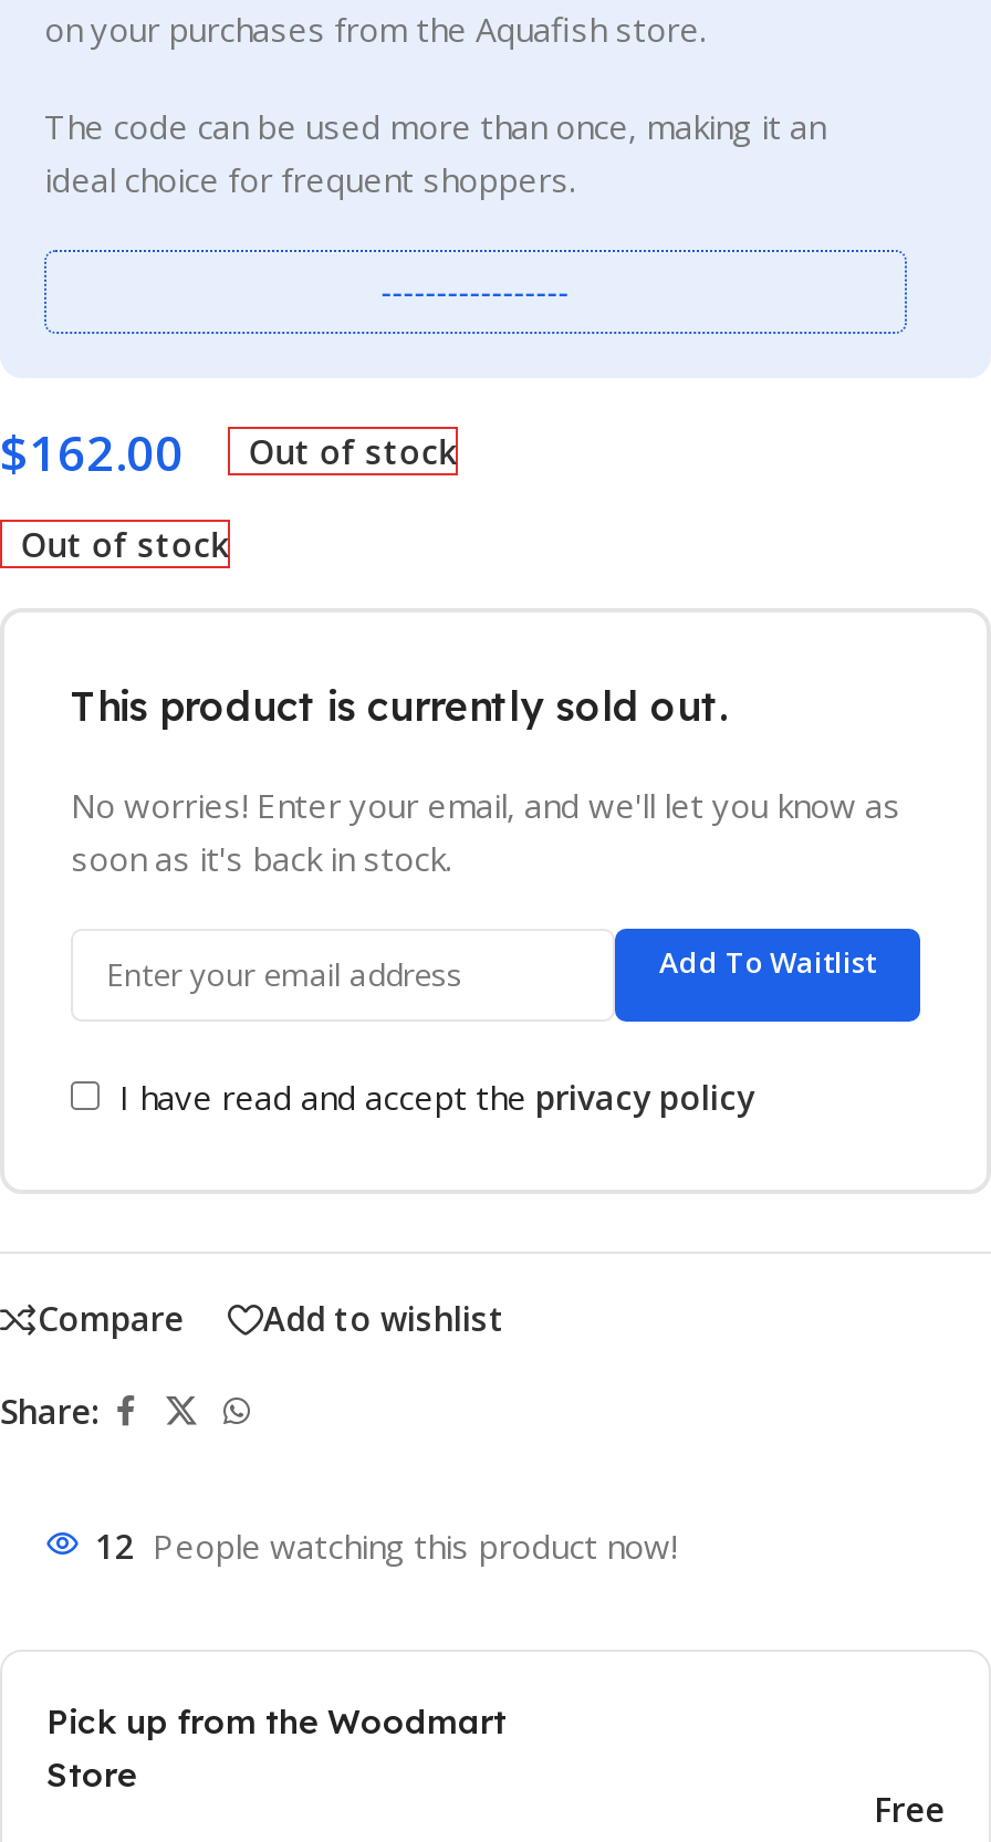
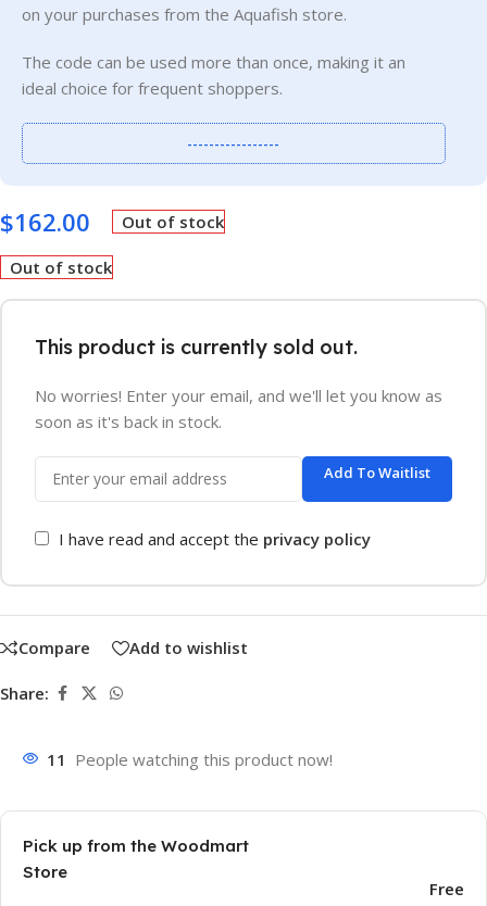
[95,1523,677,1567] 12 People watching this product now! -> [47,748,333,770] 11 People watching this product now!

